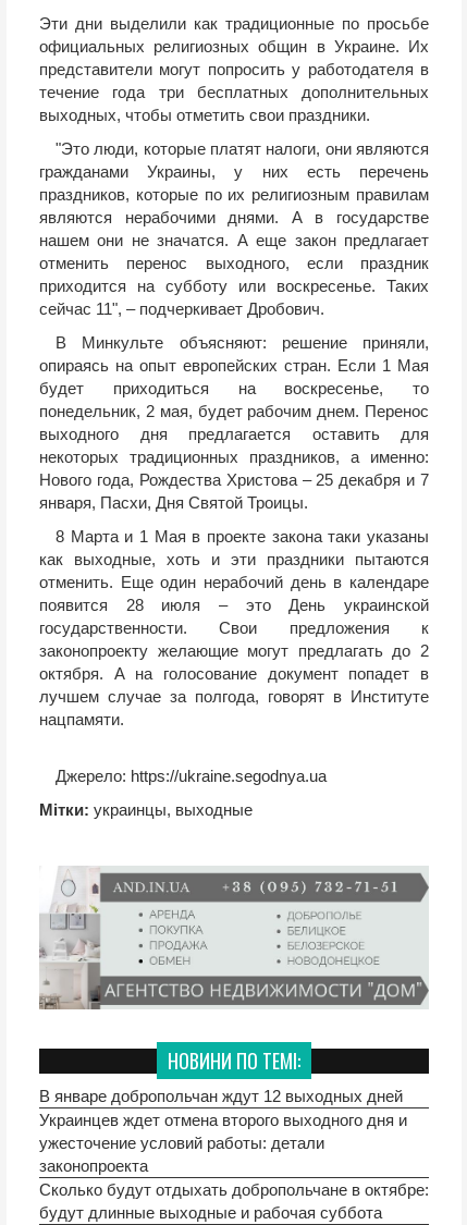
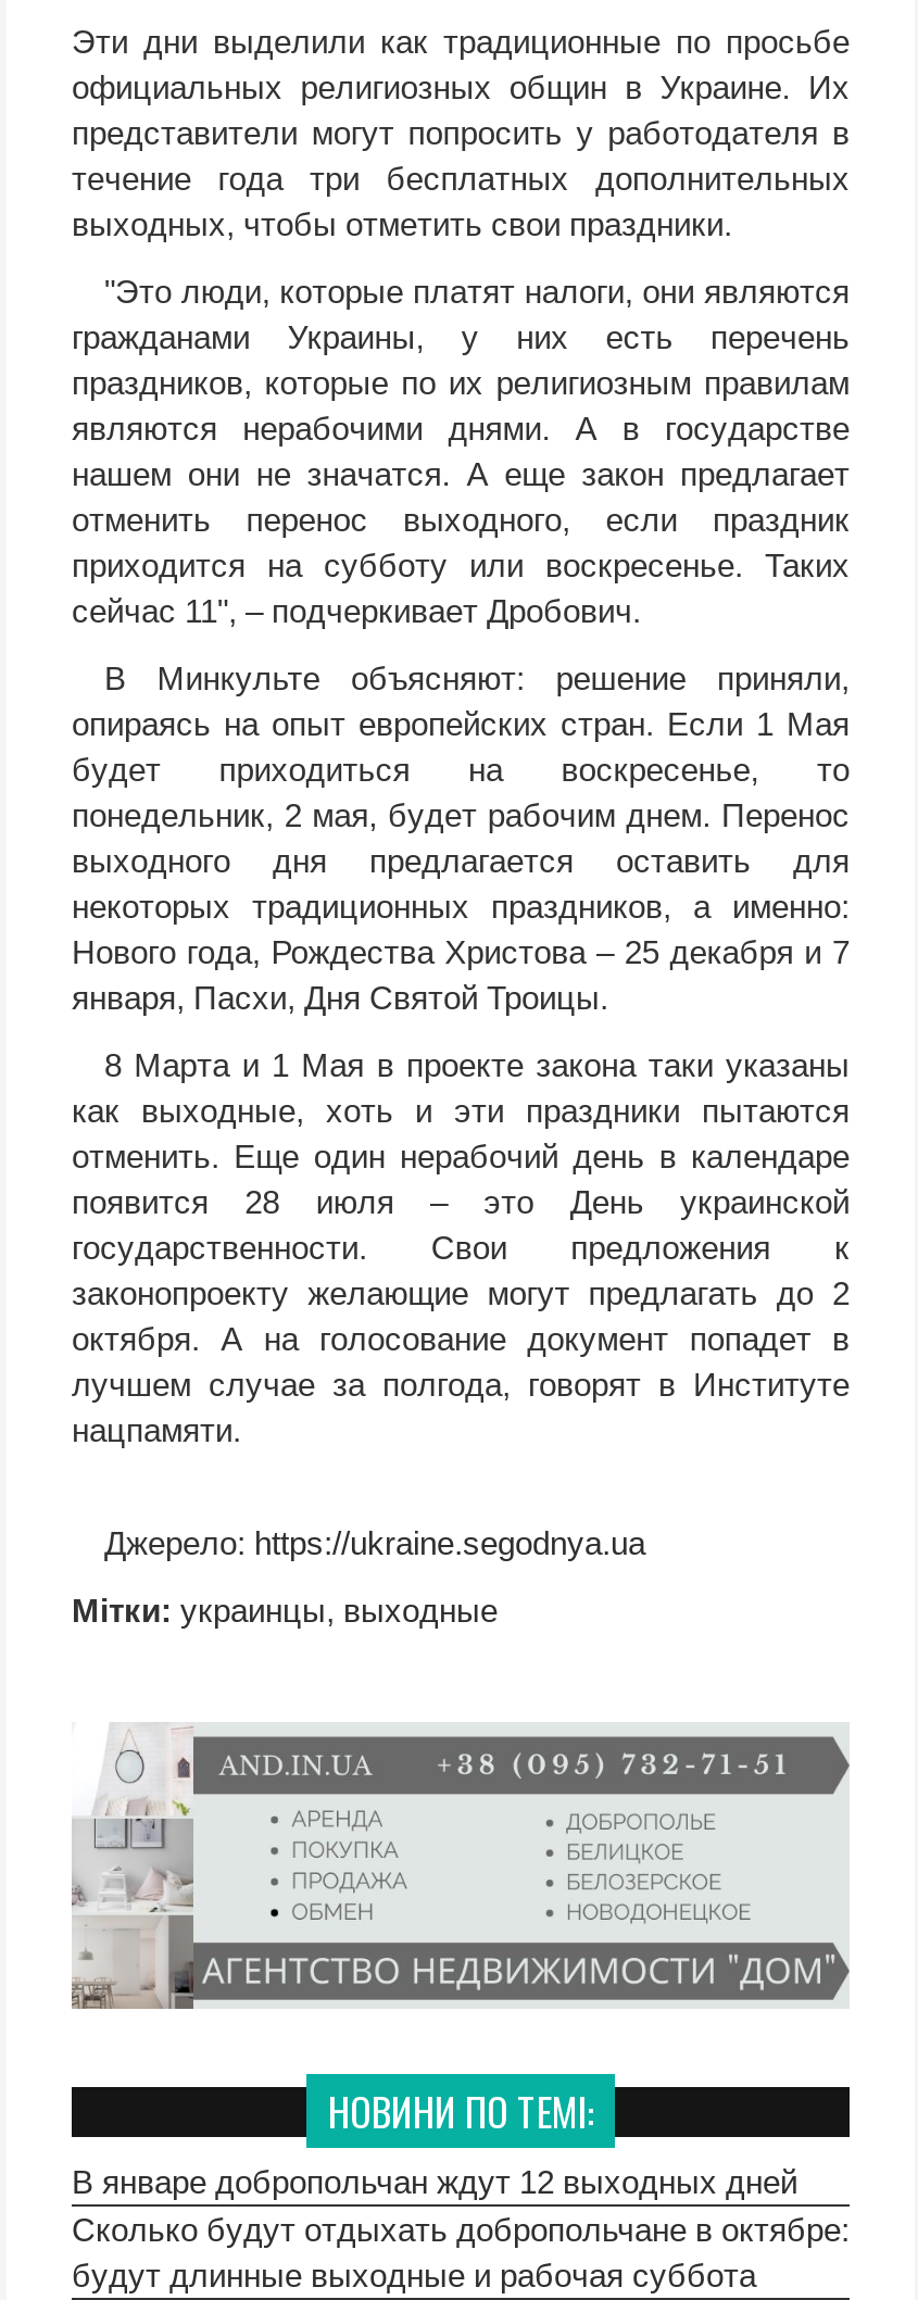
[39,1111,407,1175] Украинцев ждет отмена второго выходного дня и | ужесточение условий работы: детали | законопроекта -> none

